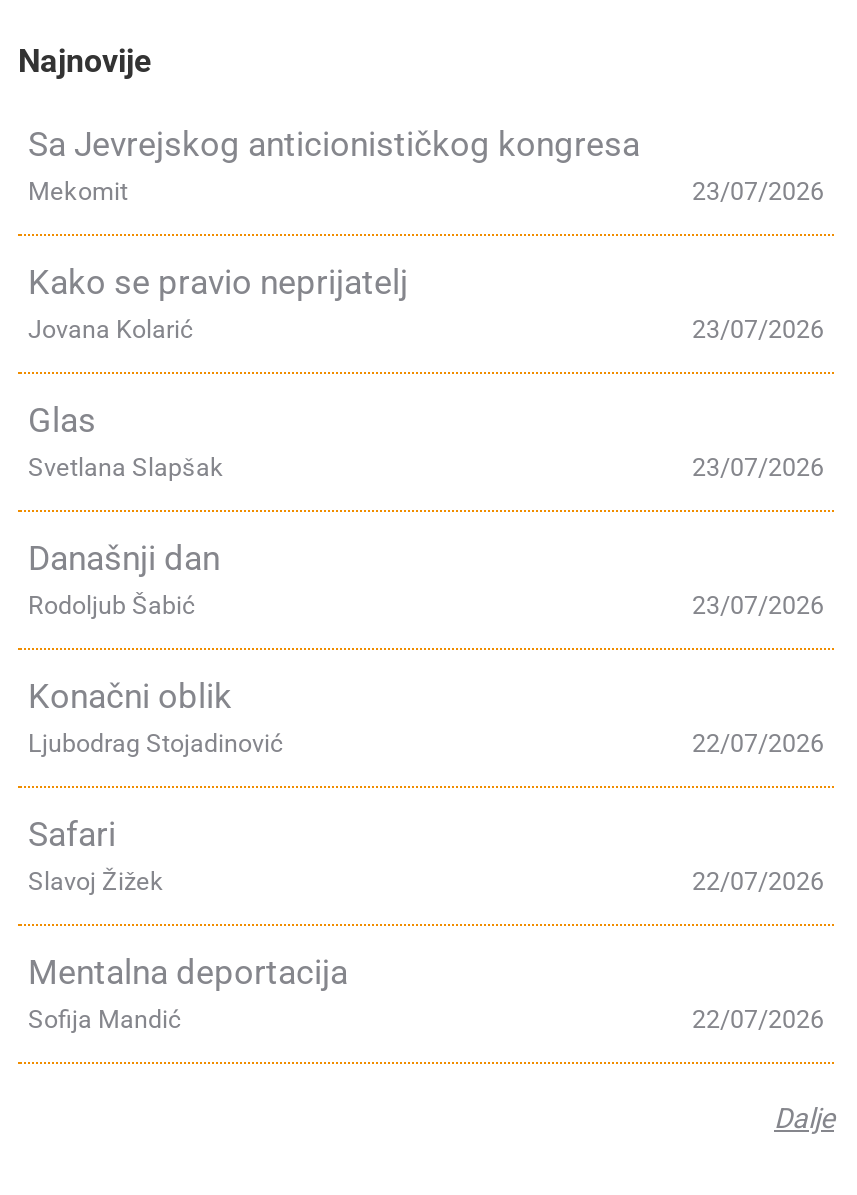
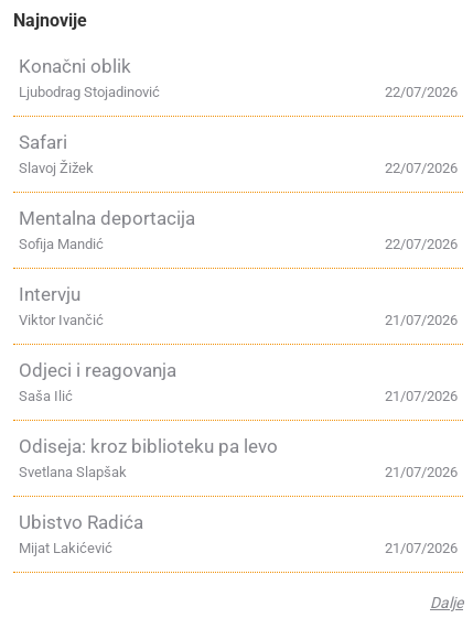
[28,124,824,620] Sa Jevrejskog anticionističkog kongresa | 23/07/2026 | Mekomit | Kako se pravio neprijatelj | 23/07/2026 | Jovana Kolarić | Glas | 23/07/2026 | Današnji dan | 23/07/2026 | Rodoljub Šabić -> none
moved [28,452,224,482] -> [19,464,127,480]: Svetlana Slapšak
moved [28,676,824,1034] -> [19,55,458,252]: Konačni oblik | 22/07/2026 | Ljubodrag Stojadinović | ... | 22/07/2026 | Sofija Mandić
none -> [19,283,458,556] Intervju | 21/07/2026 | Viktor Ivančić | Odjeci i reagovanja | 21/07/2026 | Saša Ilić | Odiseja: kroz biblioteku pa levo | 21/07/2026 | Ubistvo Radića | 21/07/2026 | Mijat Lakićević

